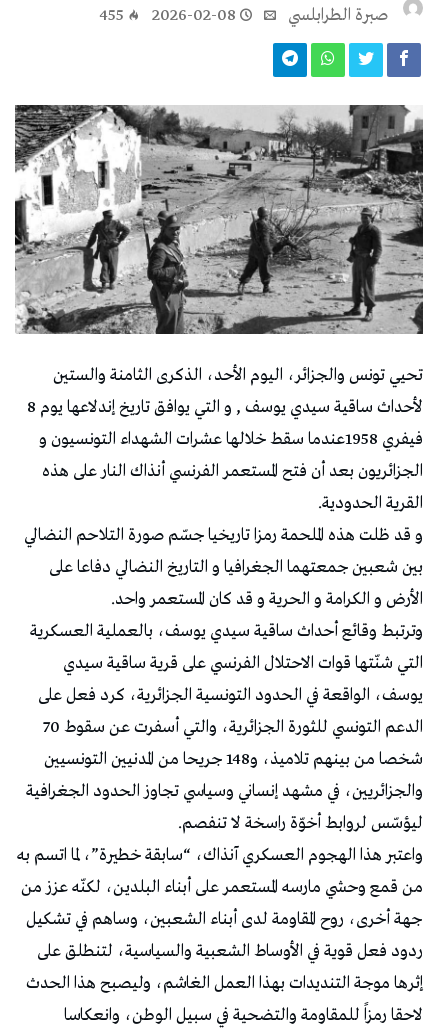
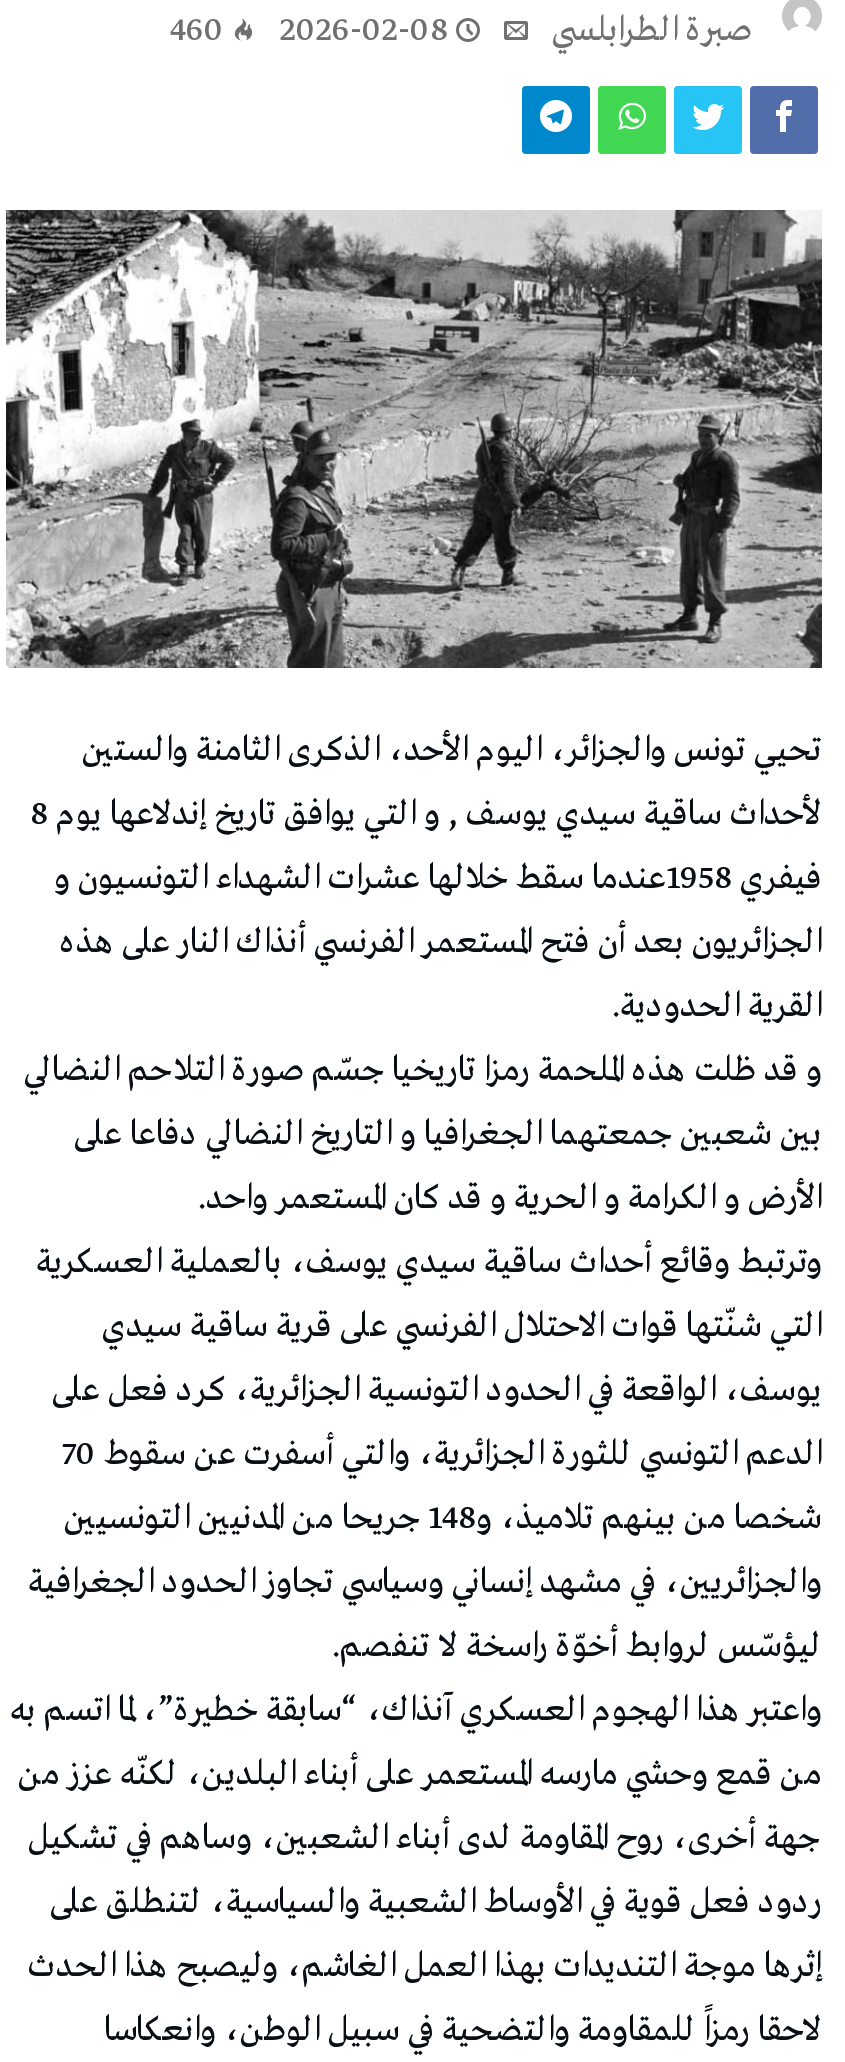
[100,5,236,26] 455 2026-02-08 -> [170,10,448,52] 460 2026-02-08

